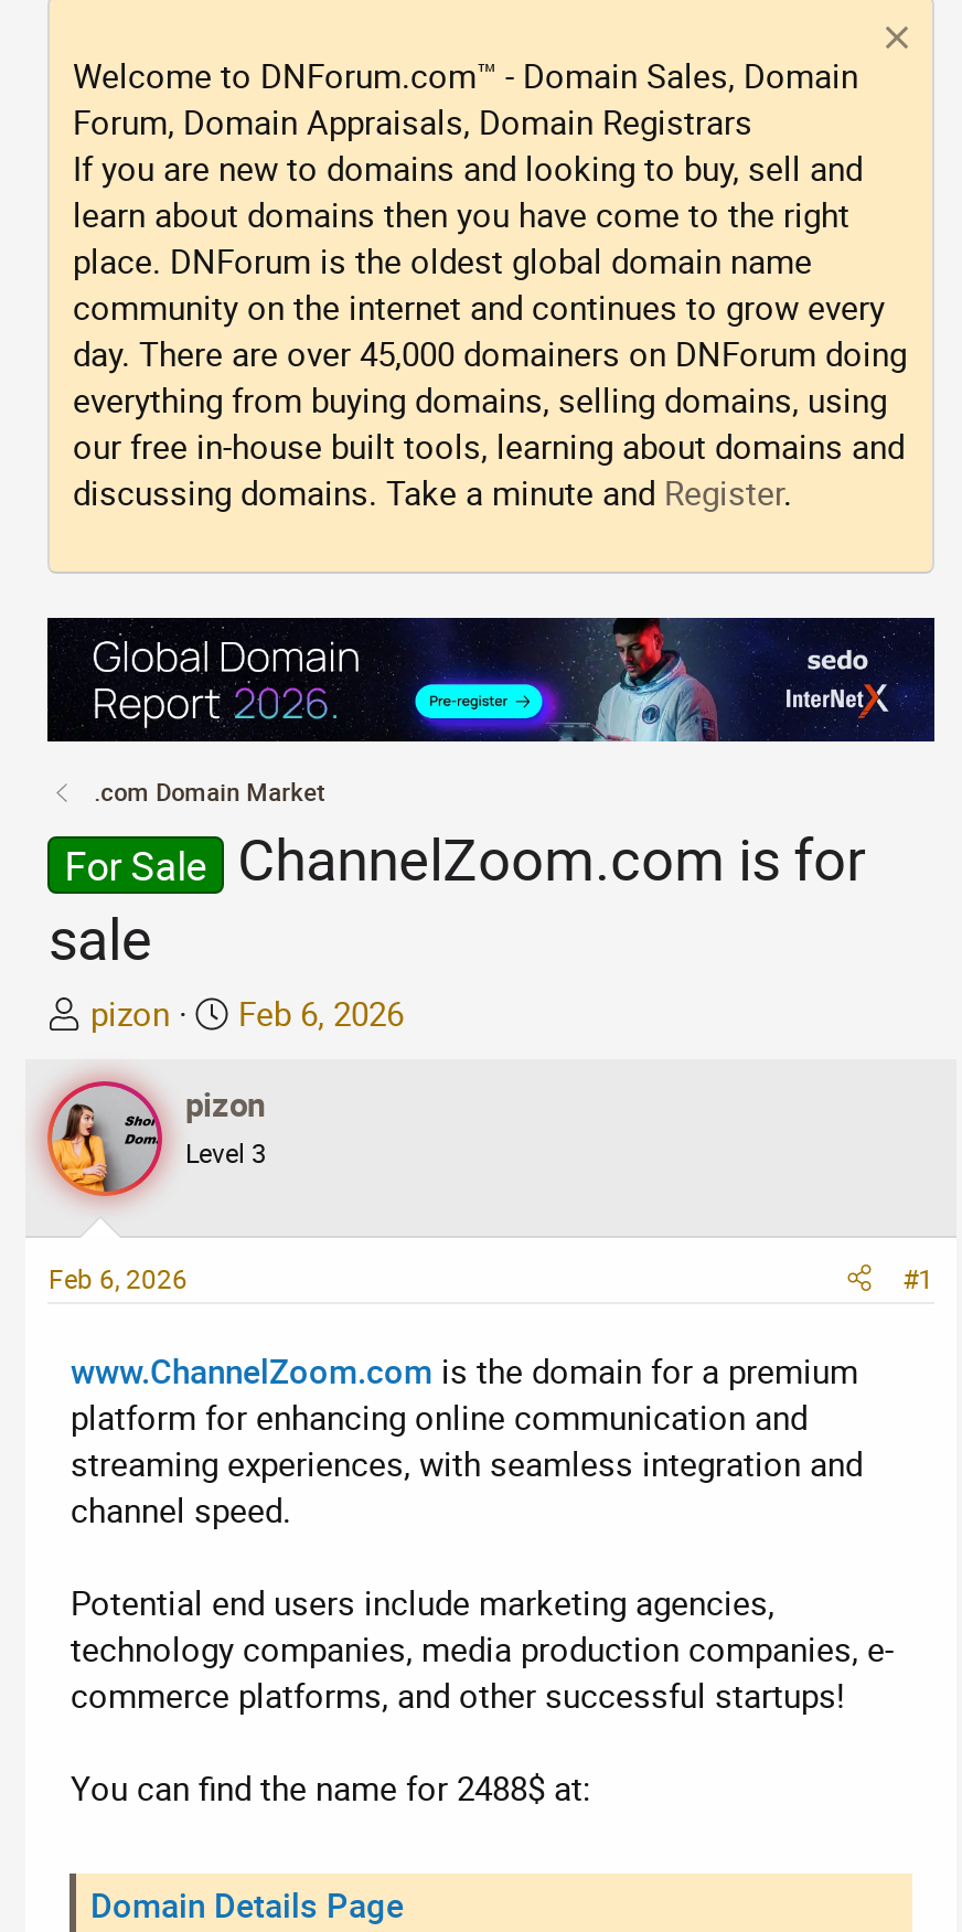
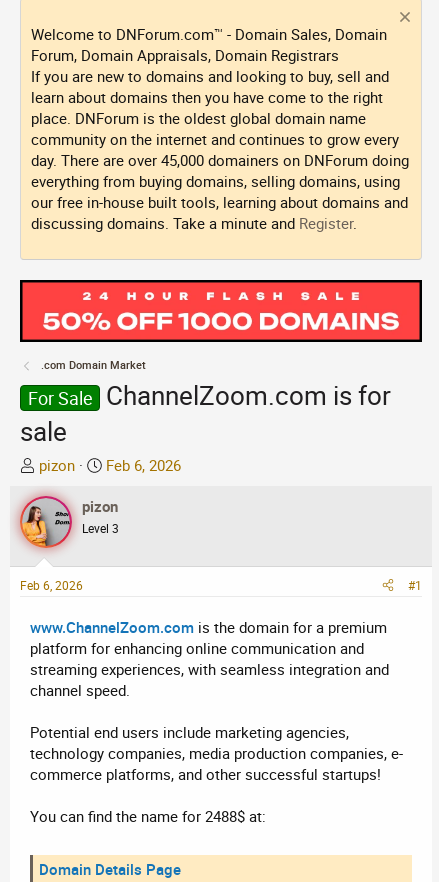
[50,616,934,744] [image] -> [21,279,422,343] [image]

